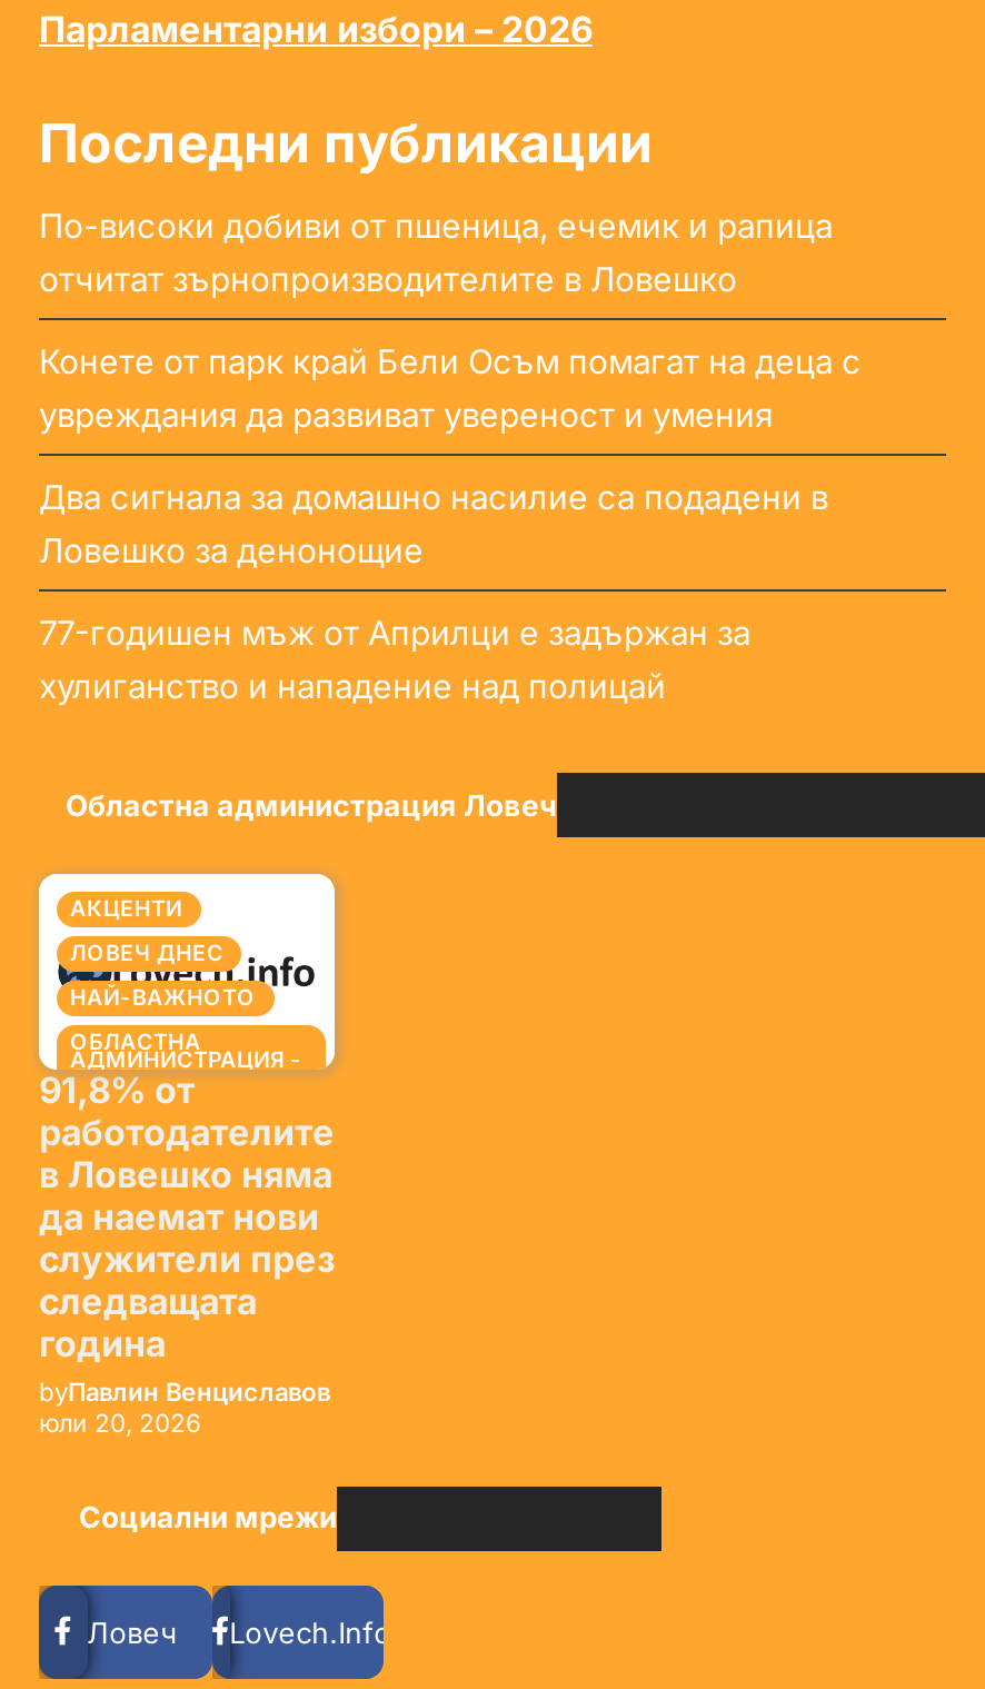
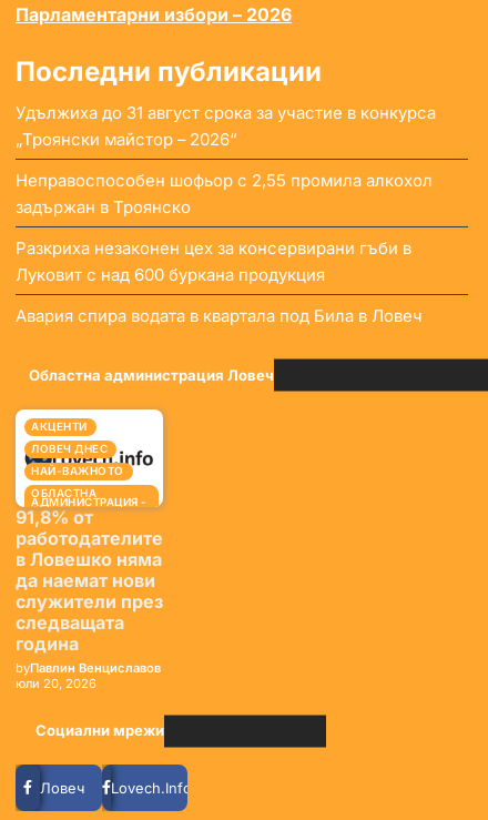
[39,206,833,300] По-високи добиви от пшеница, ечемик и рапица | отчитат зърнопроизводителите в Ловешко -> [16,103,436,150] Удължиха до 31 август срока за участие в конкурса | „Троянски майстор – 2026“
[39,342,862,435] Конете от парк край Бели Осъм помагат на деца с | увреждания да развиват увереност и умения -> [16,171,433,217] Неправоспособен шофьор с 2,55 промила алкохол | задържан в Троянско
[39,478,828,571] Два сигнала за домашно насилие са подадени в | Ловешко за денонощие -> [16,238,411,285] Разкриха незаконен цех за консервирани гъби в | Луковит с над 600 буркана продукция
[39,613,750,707] 77-годишен мъж от Априлци е задържан за | хулиганство и нападение над полицай -> [16,306,423,326] Авария спира водата в квартала под Била в Ловеч

